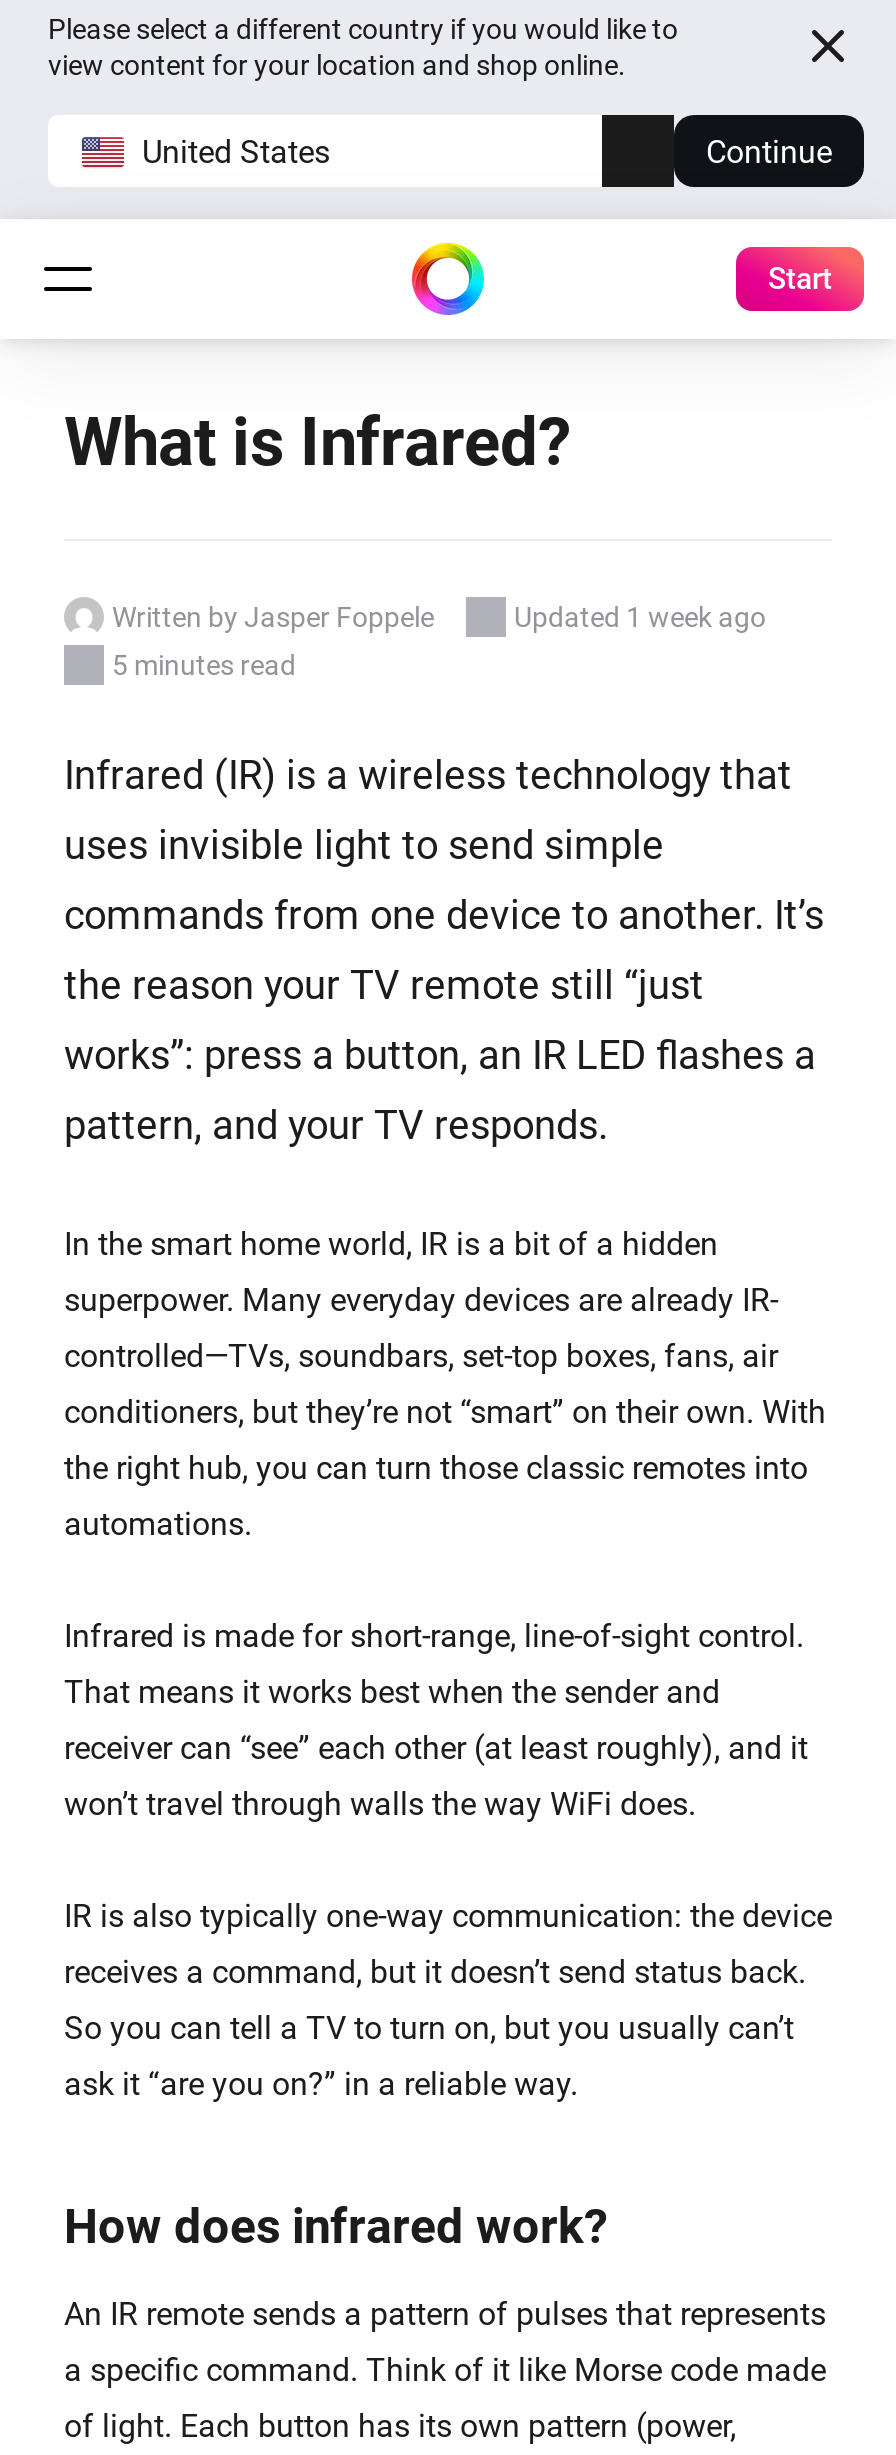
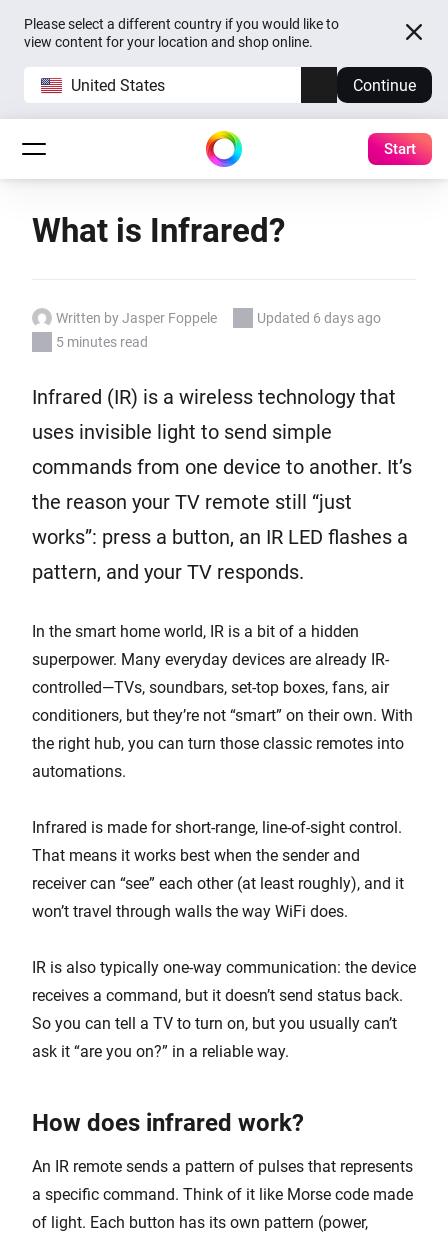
[514,601,766,633] Updated 1 week ago -> [257,310,381,326] Updated 6 days ago

